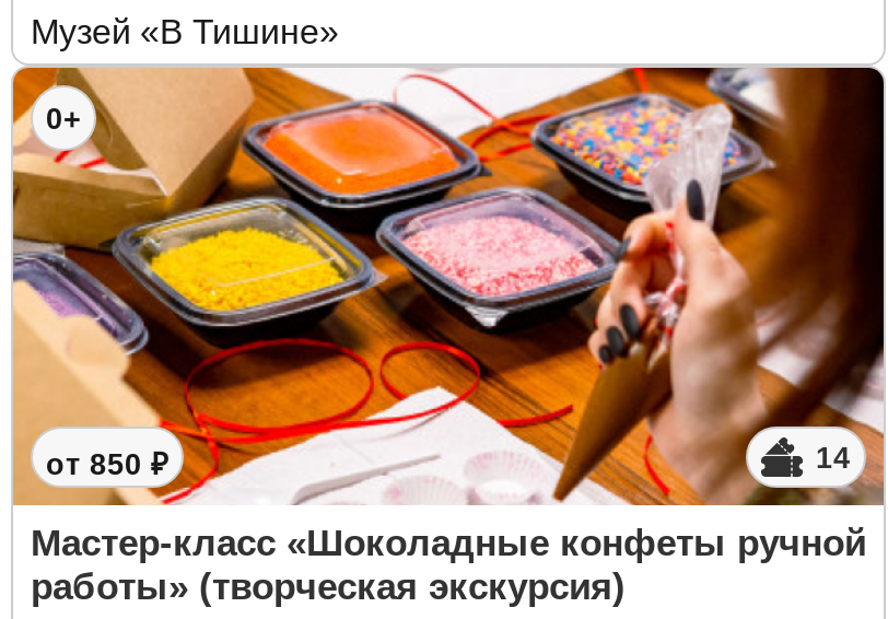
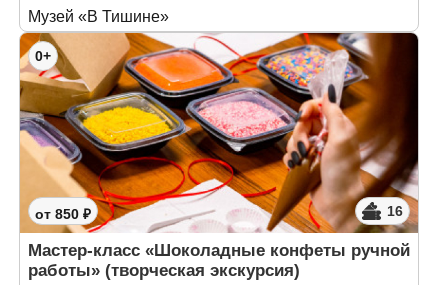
[816,442,851,475] 14 -> [387,204,403,219] 16

